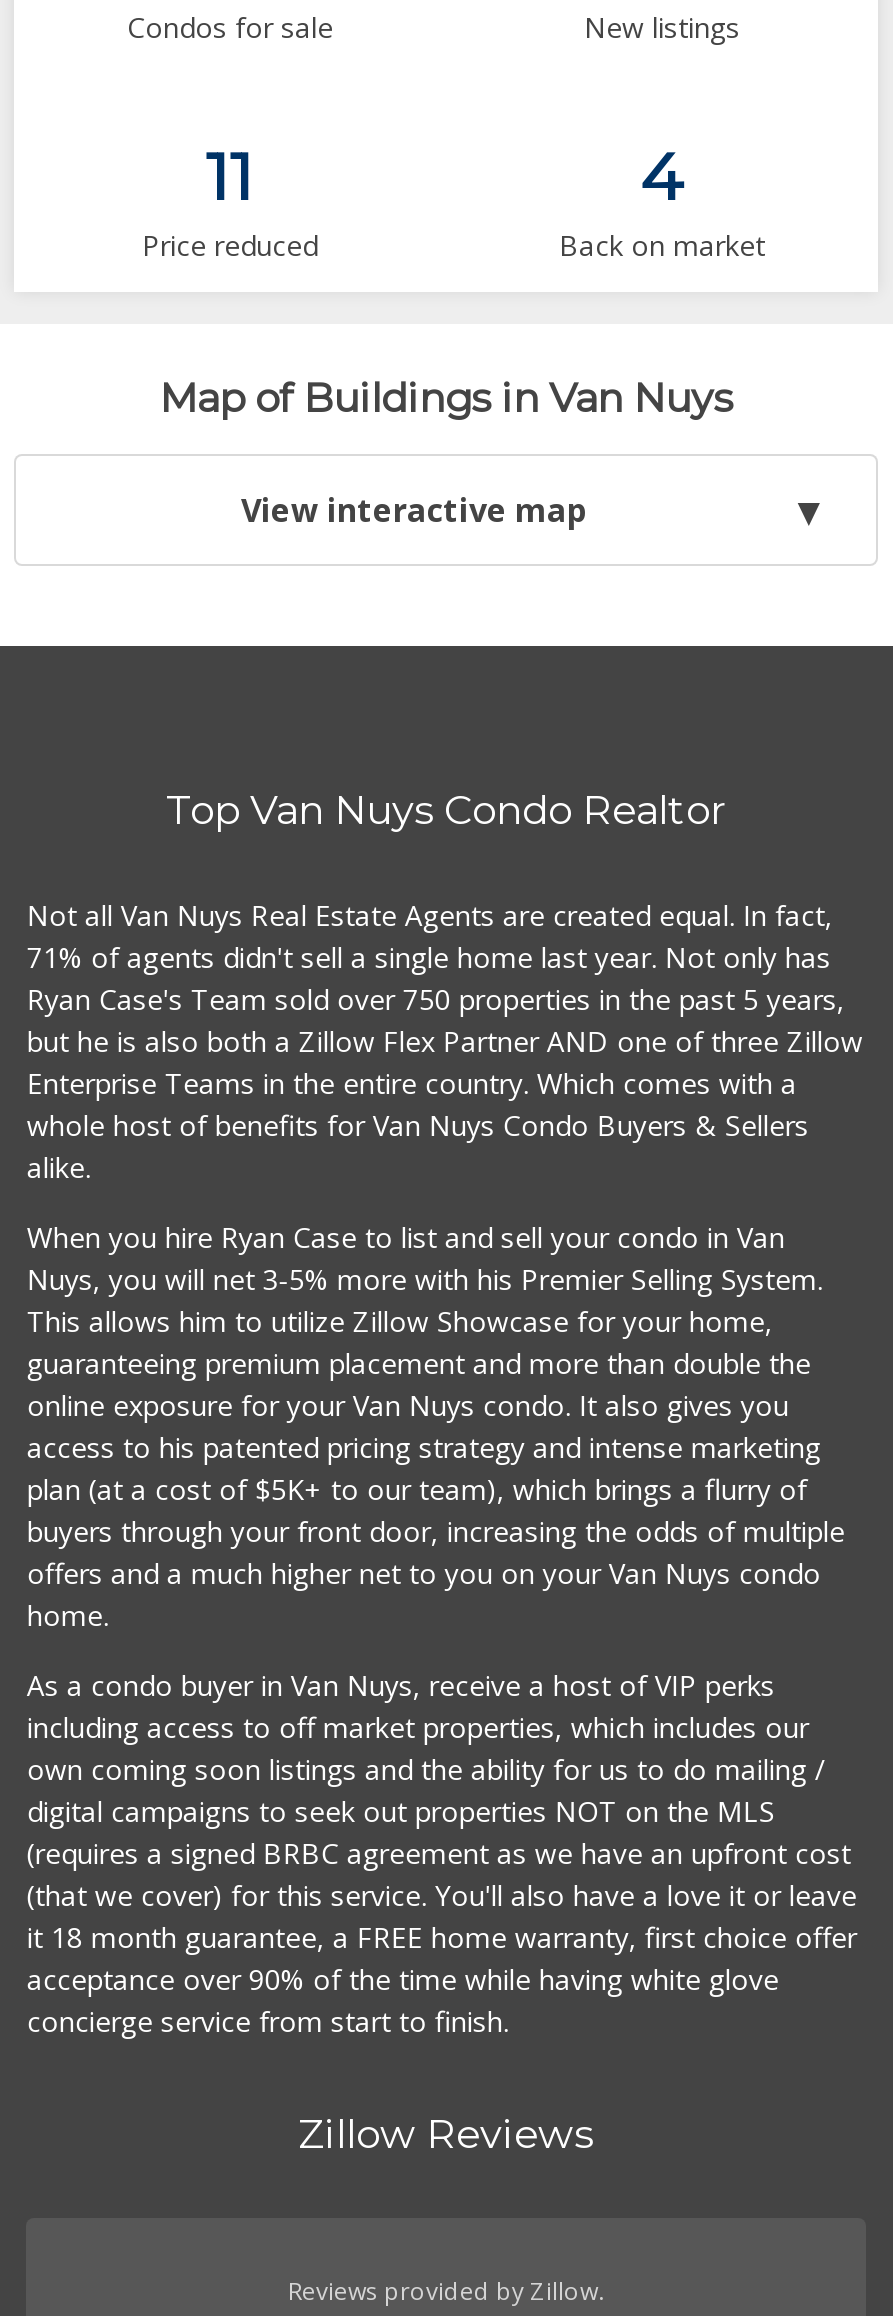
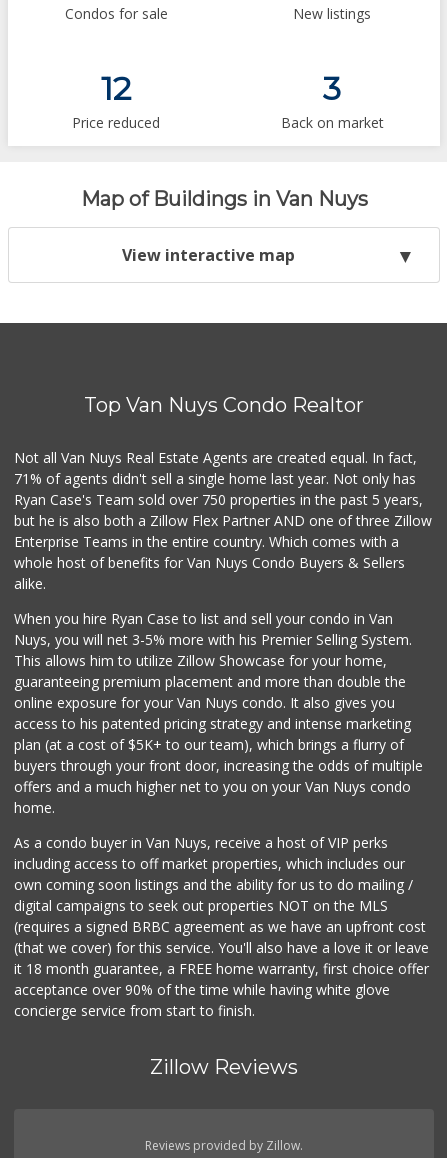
[206,138,254,216] 11 -> [101,69,131,108] 12
[640,138,684,216] 4 -> [323,69,341,108] 3

